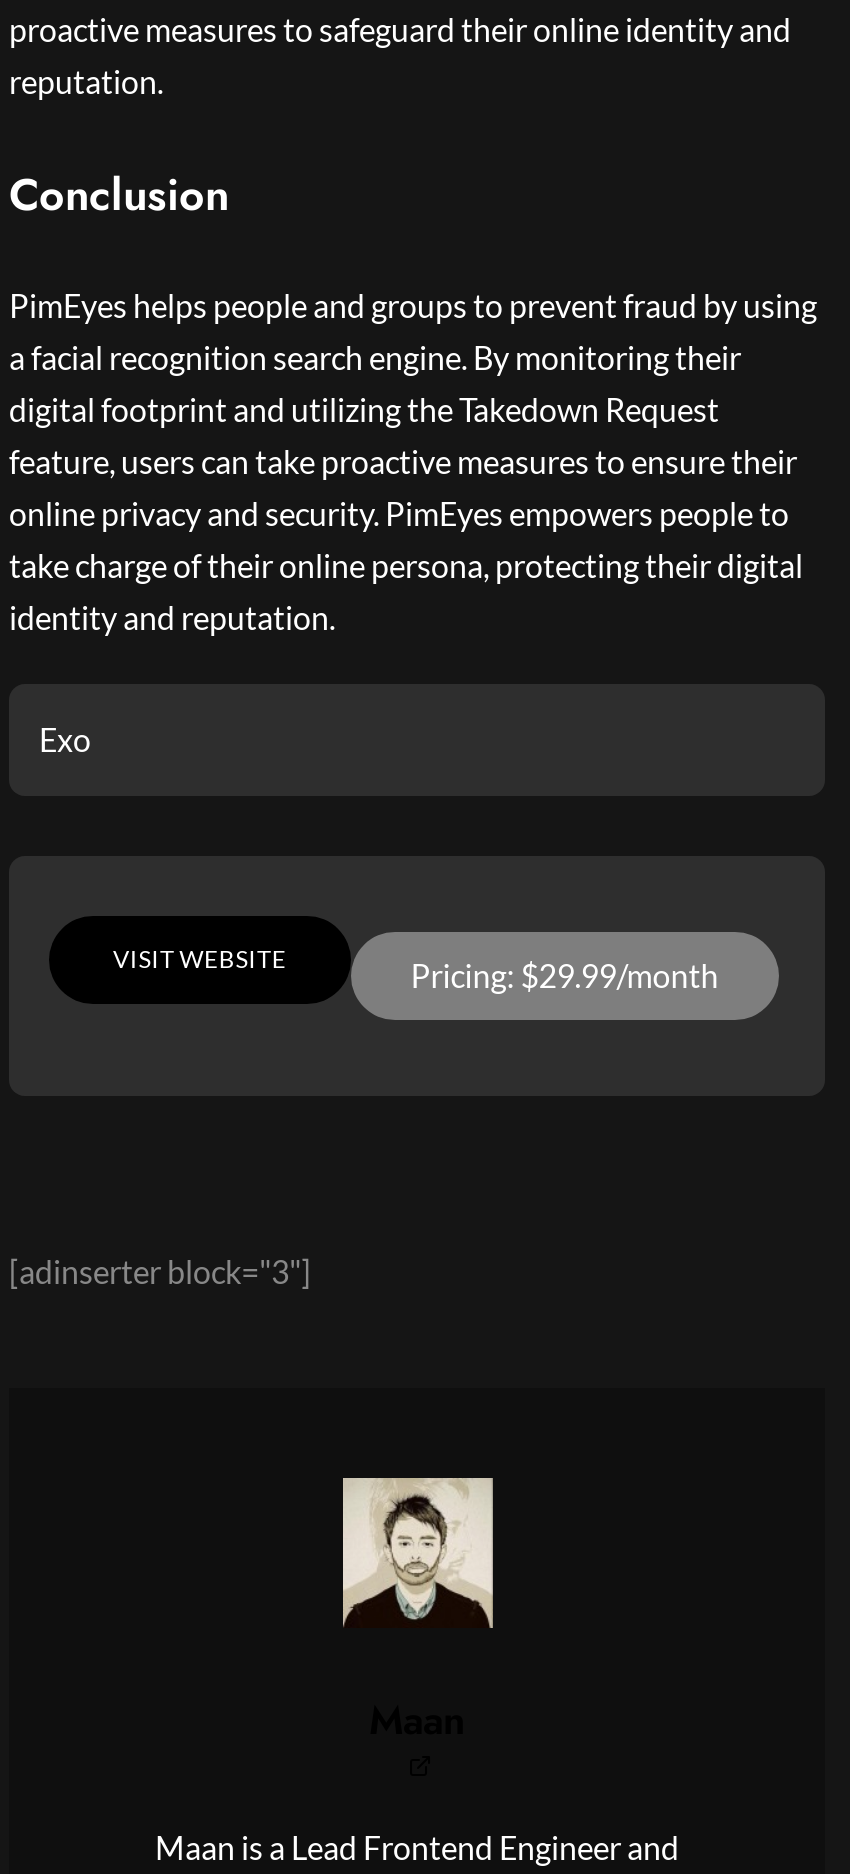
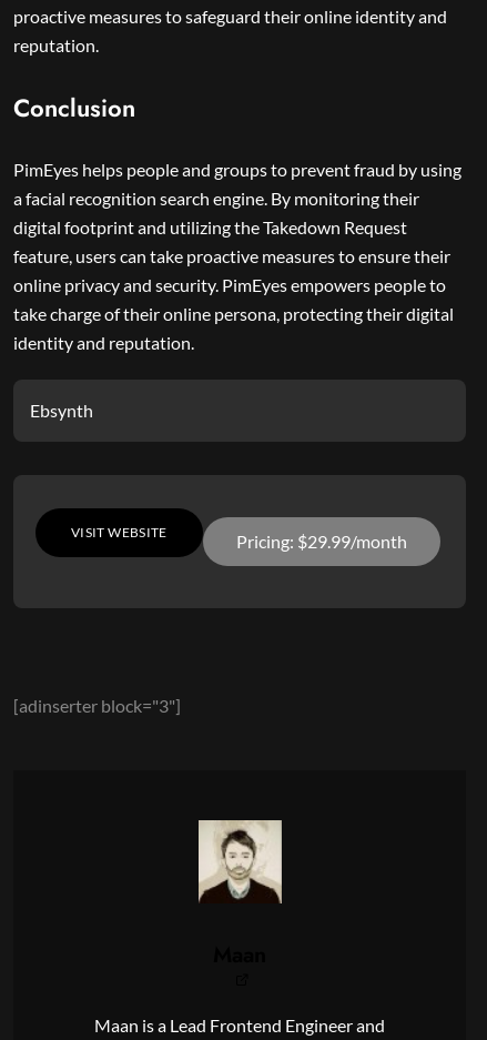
[39,720,91,758] Exo -> [30,399,93,420] Ebsynth

